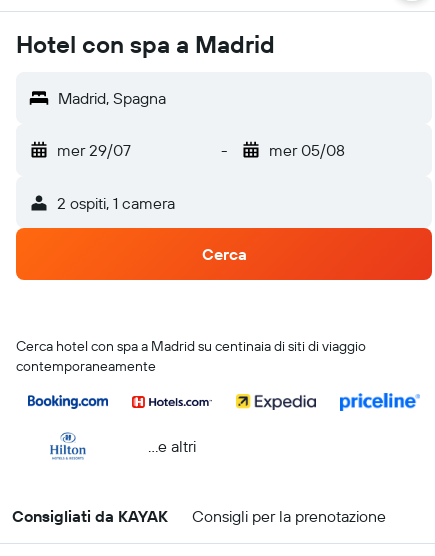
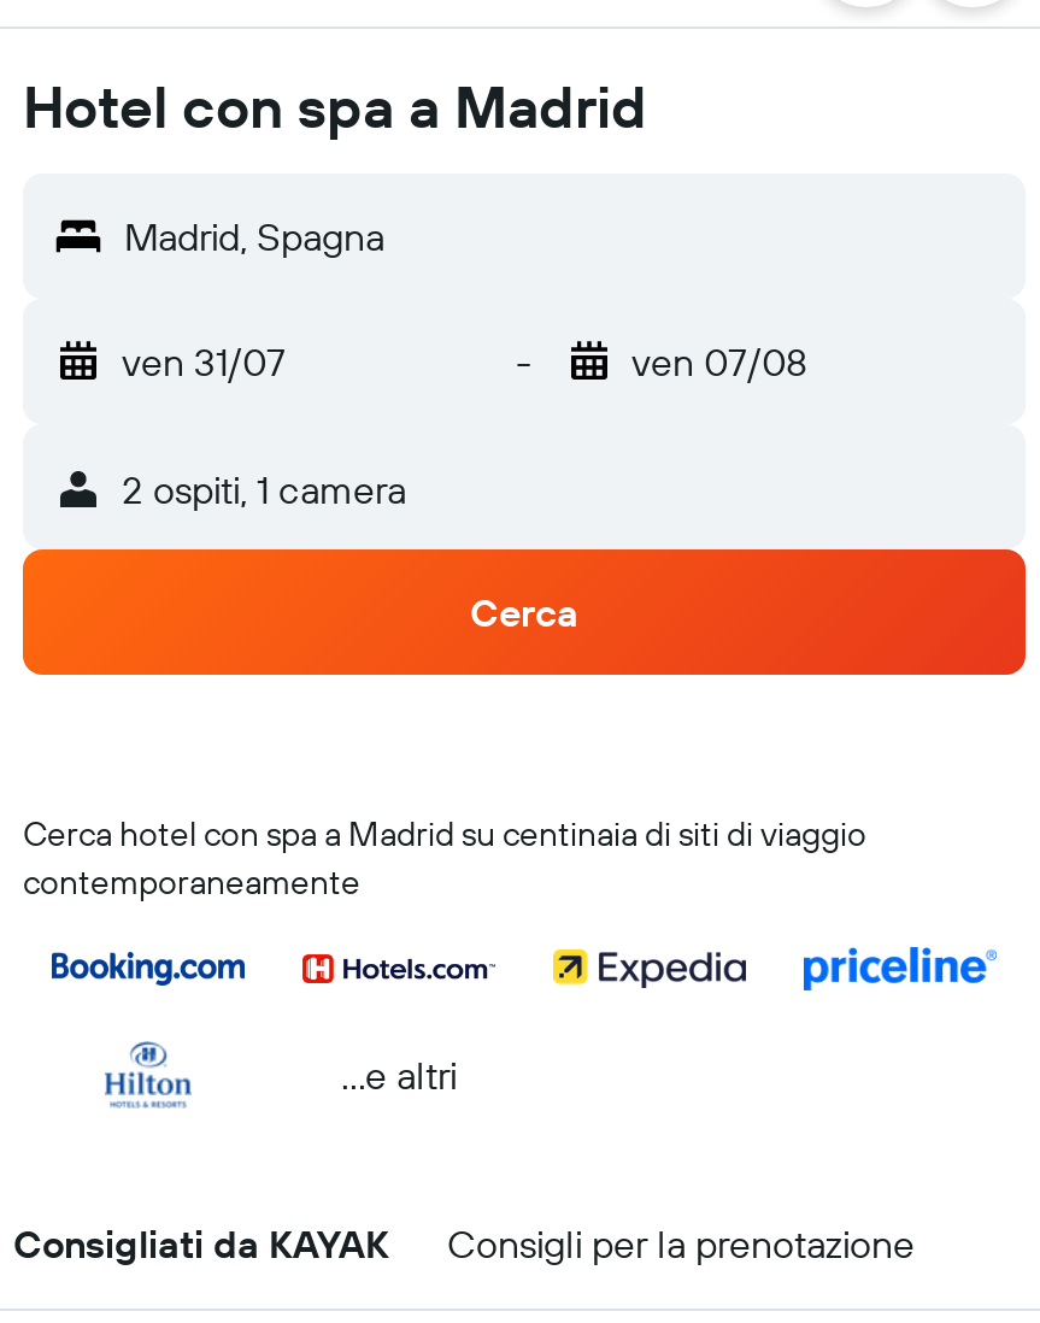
[57,140,131,160] mer 29/07 -> [122,337,286,386] ven 31/07
[268,140,344,160] mer 05/08 -> [631,337,807,386] ven 07/08

